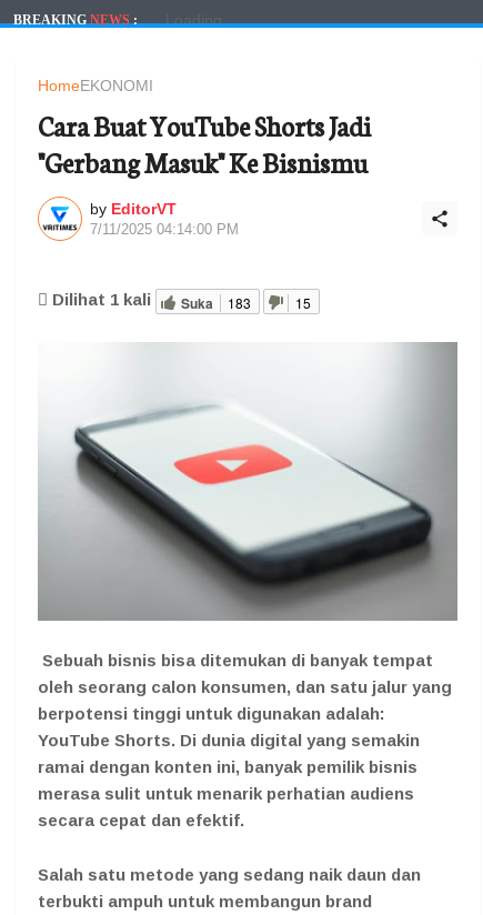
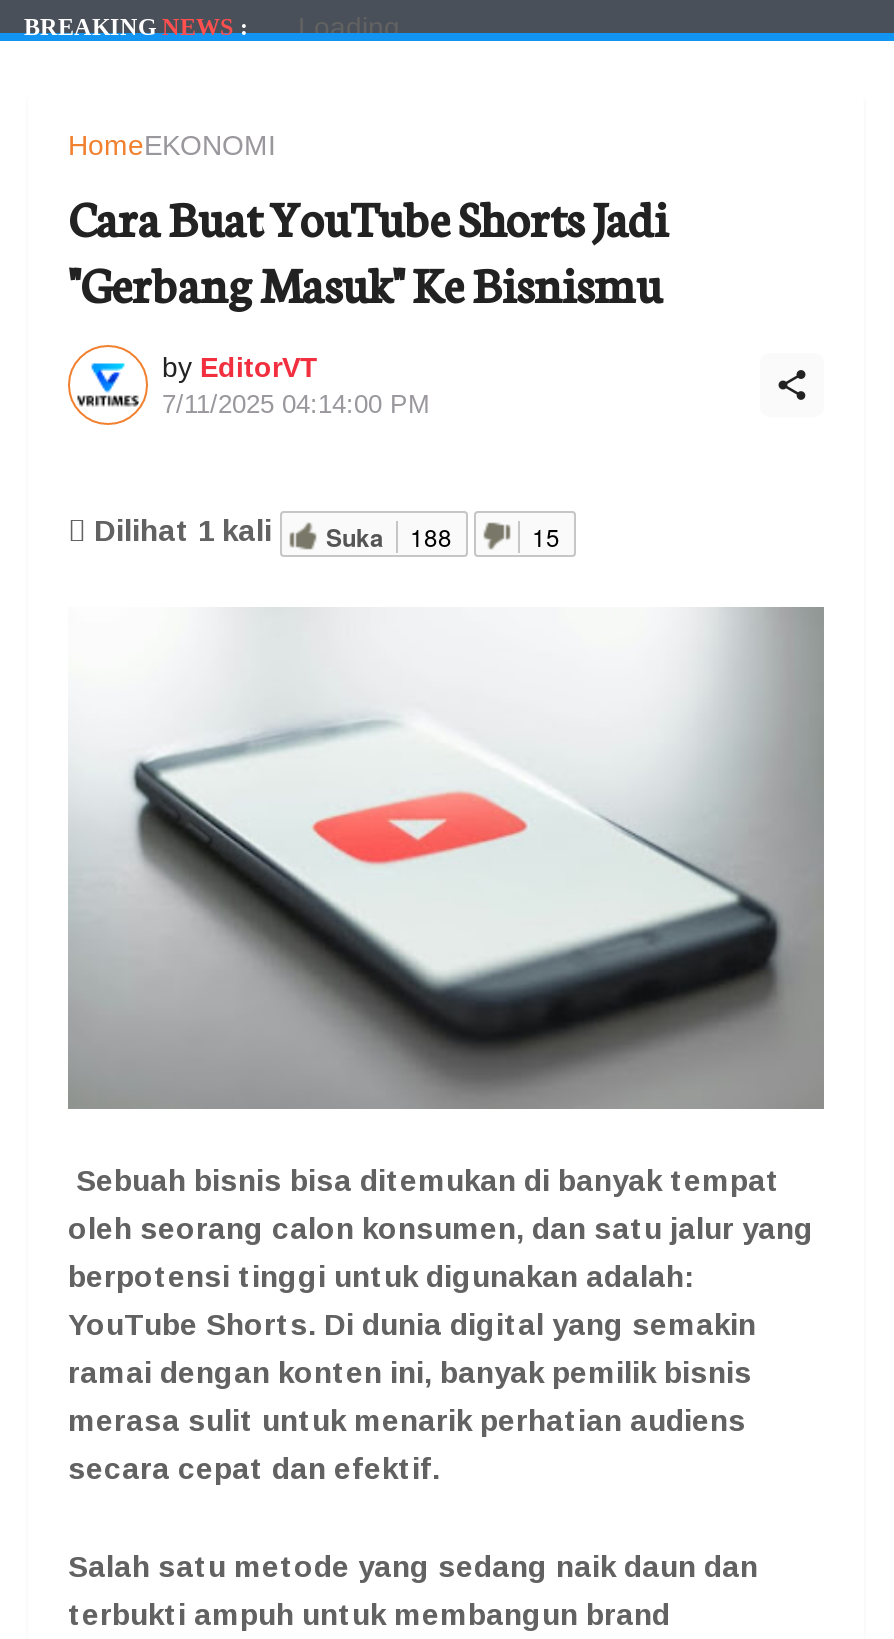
[48,290,251,313] Dilihat 1 kali Suka 183 -> [86,513,452,555] Dilihat 1 kali Suka 188

